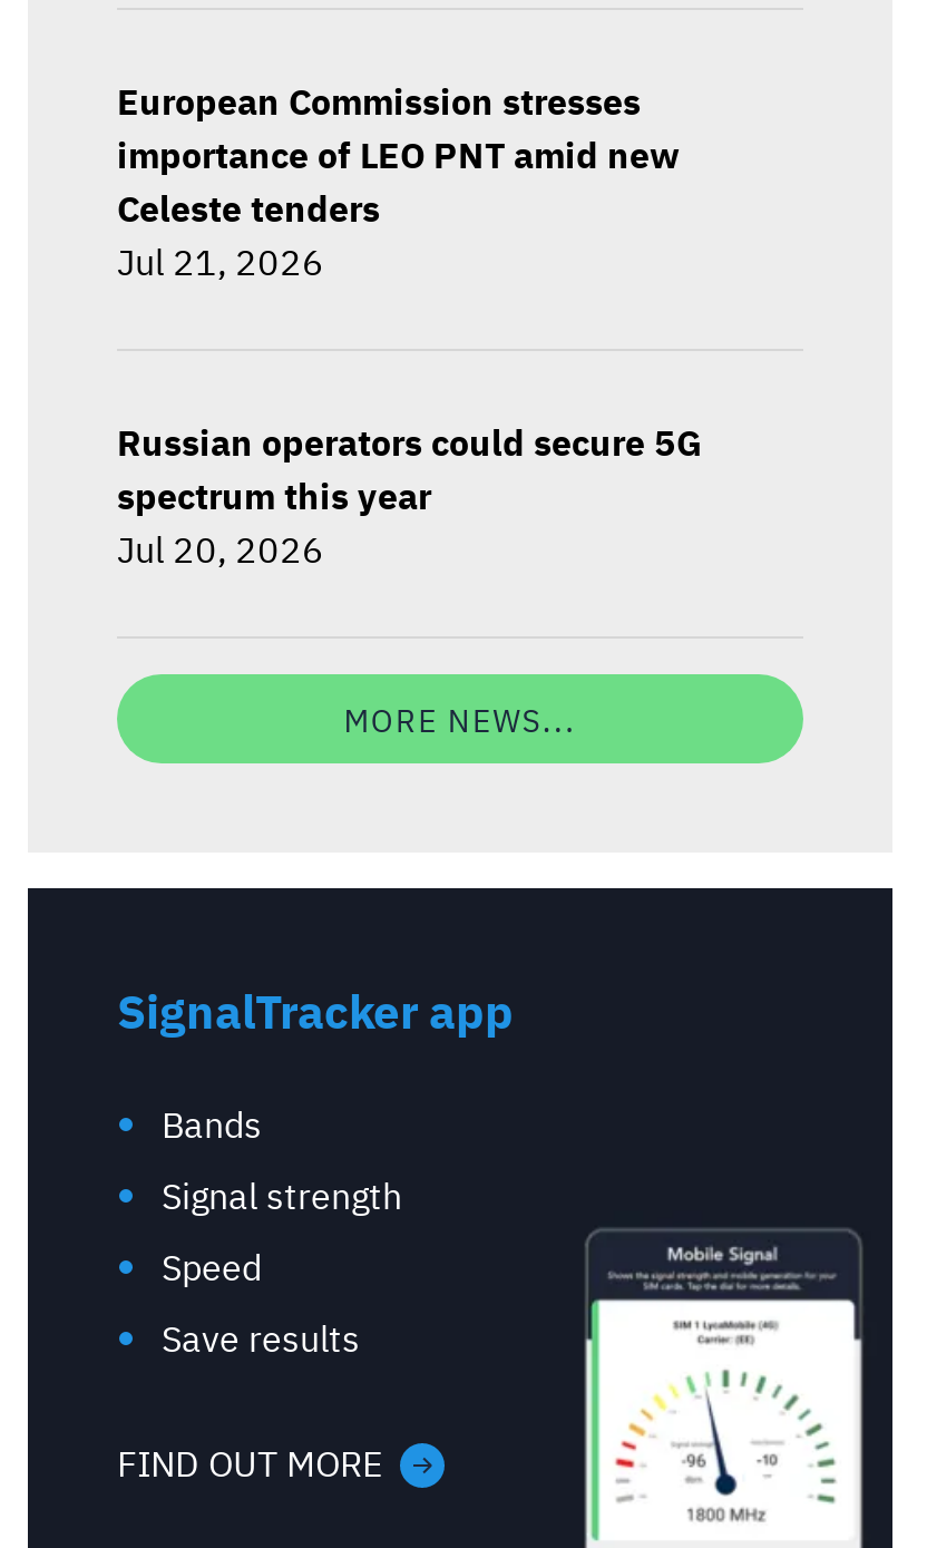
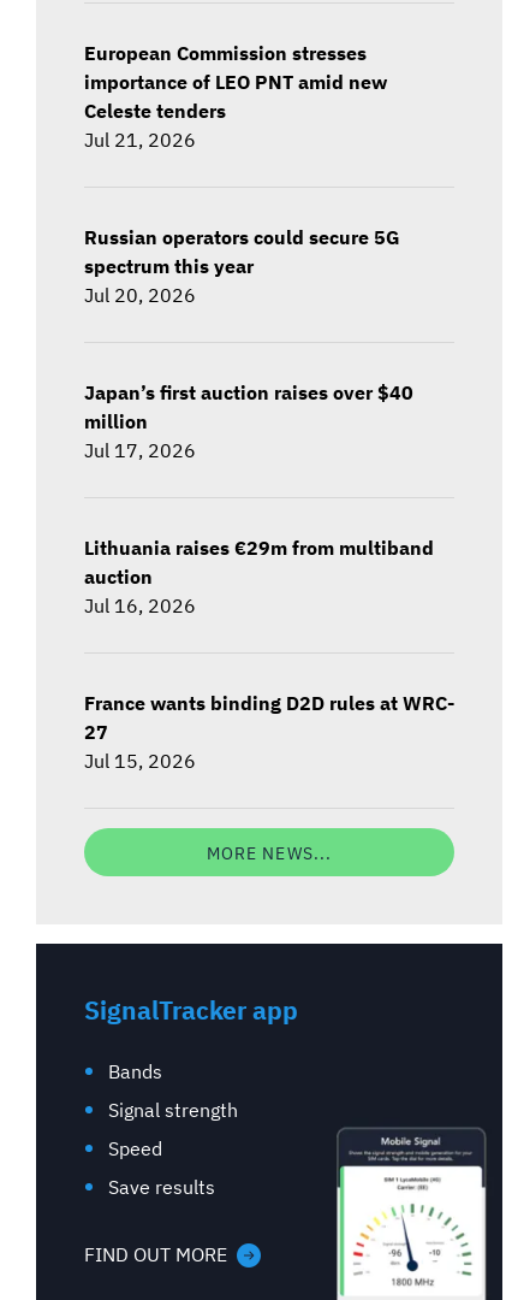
none -> [84,378,413,462] Japan’s first auction raises over $40 | million | Jul 17, 2026
none -> [84,533,434,617] Lithuania raises €29m from multiband | auction | Jul 16, 2026
none -> [84,689,454,773] France wants binding D2D rules at WRC- | 27 | Jul 15, 2026

